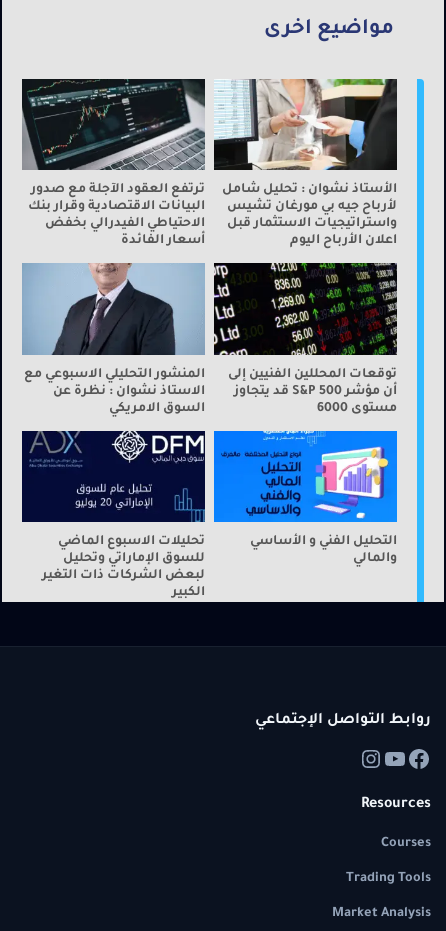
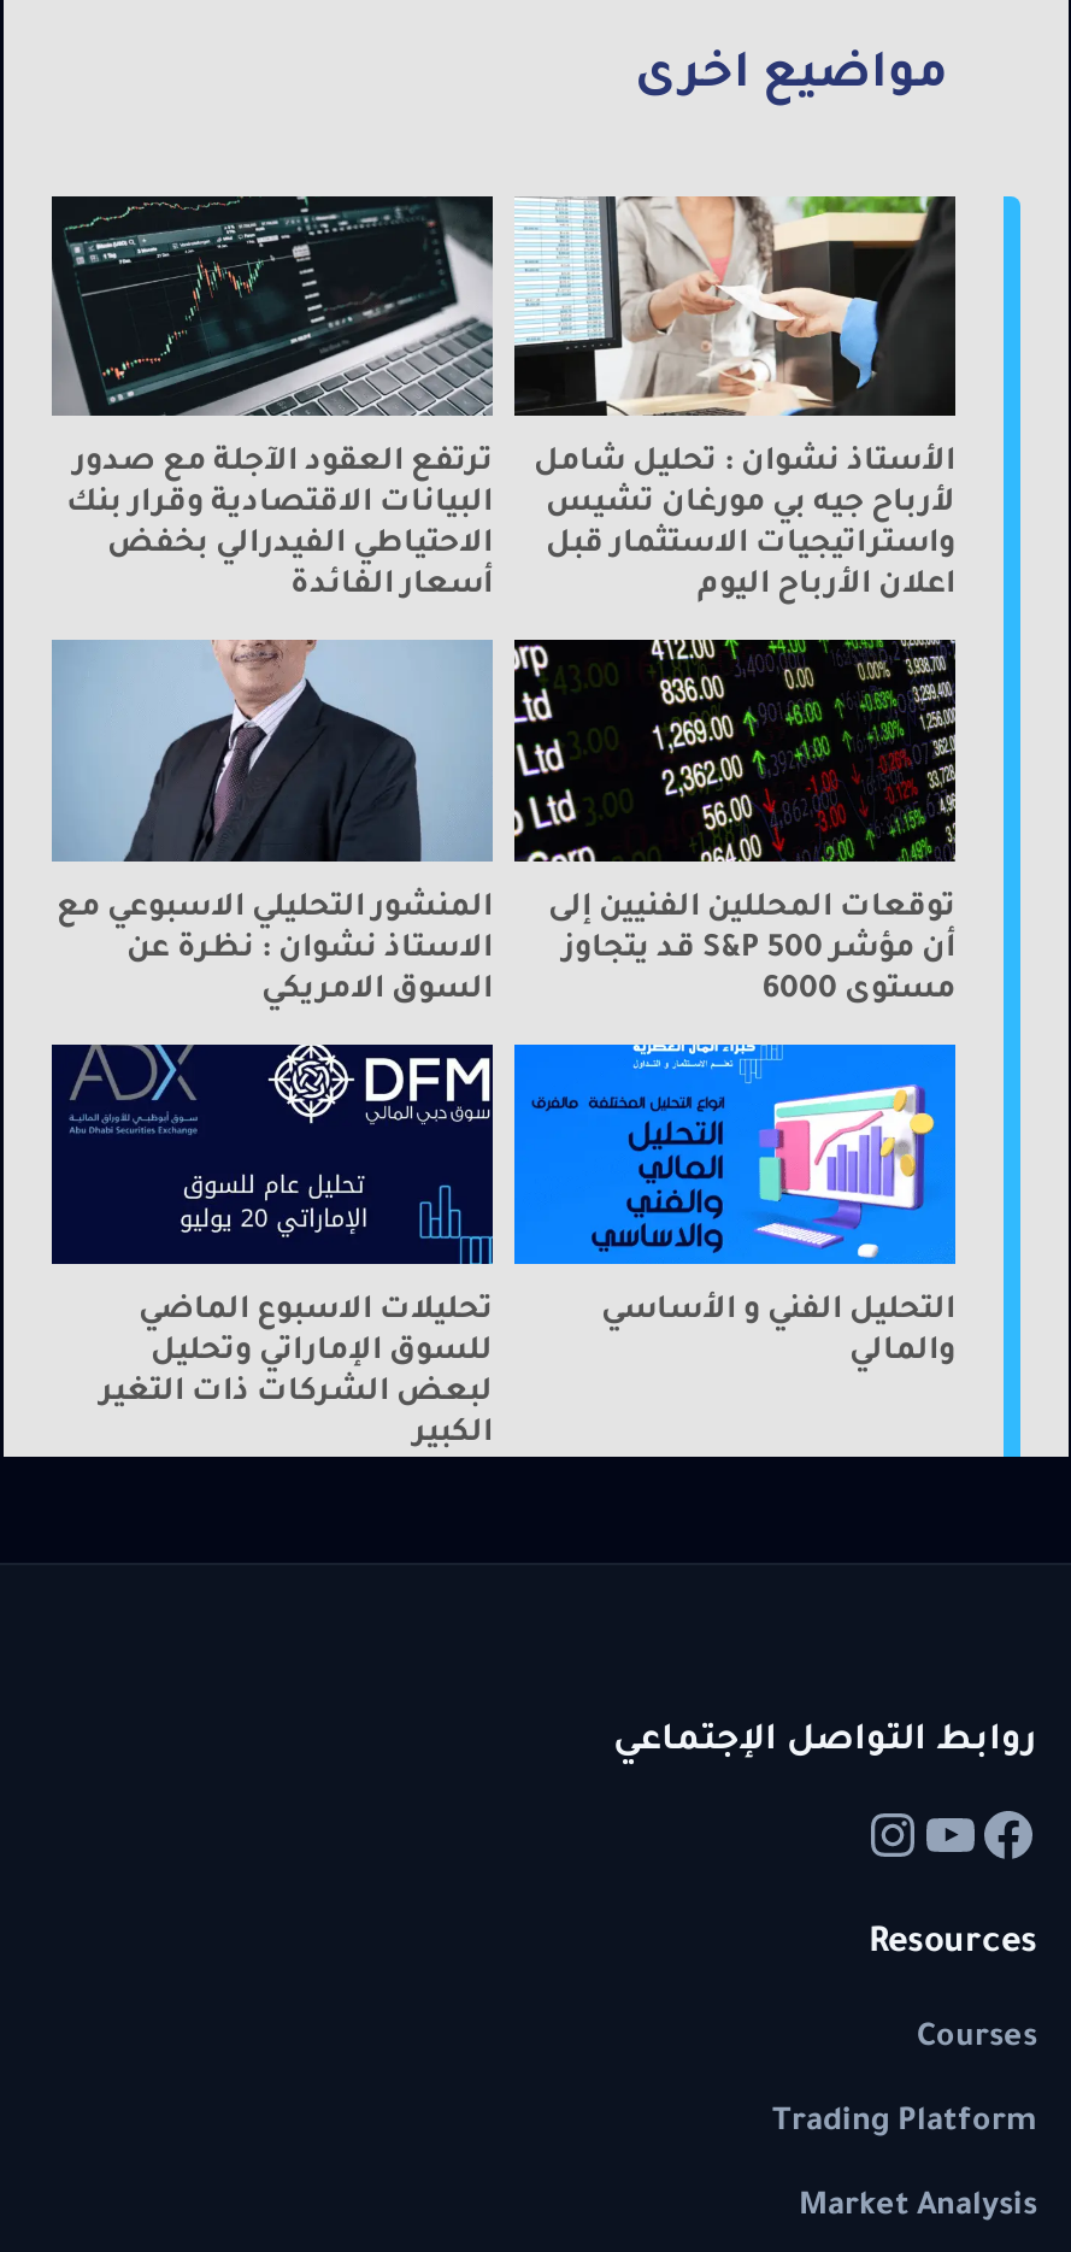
[346,872,431,886] Trading Tools -> [772,2108,1037,2142] Trading Platform

